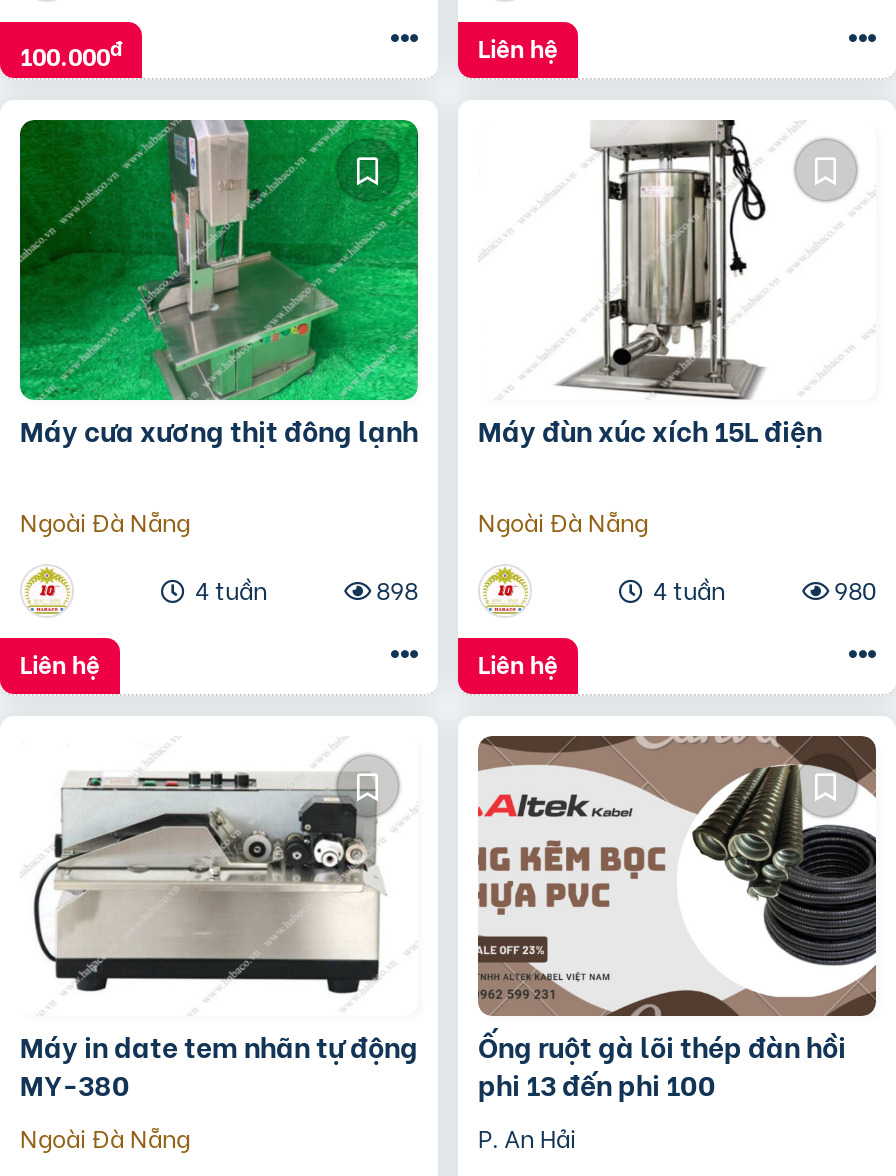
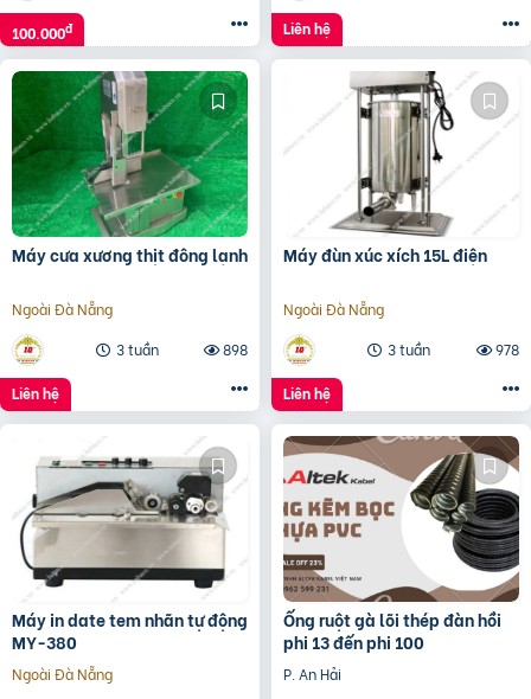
[195,572,267,606] 4 tuần -> [116,339,158,359] 3 tuần
[653,572,725,606] 4 tuần -> [388,339,430,359] 3 tuần
[834,572,876,606] 980 -> [495,339,519,359] 978

